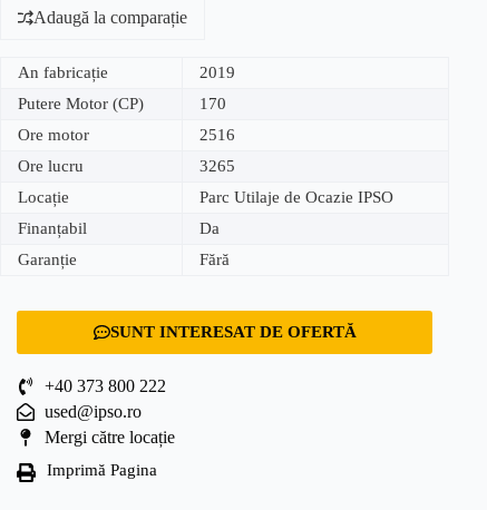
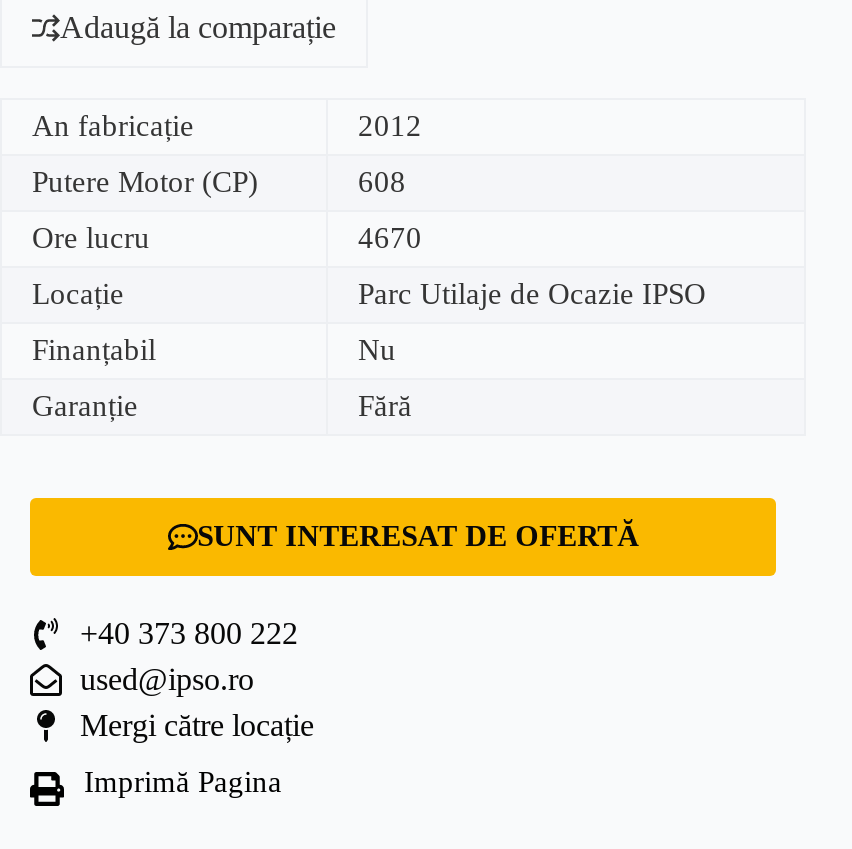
[199,64,235,81] 2019 -> [358,110,422,142] 2012
[18,95,235,144] 170 | Ore motor | 2516 -> [358,166,406,198] 608
[199,157,235,175] 3265 -> [358,222,422,254] 4670
[199,219,220,237] Da -> [358,334,396,366] Nu

